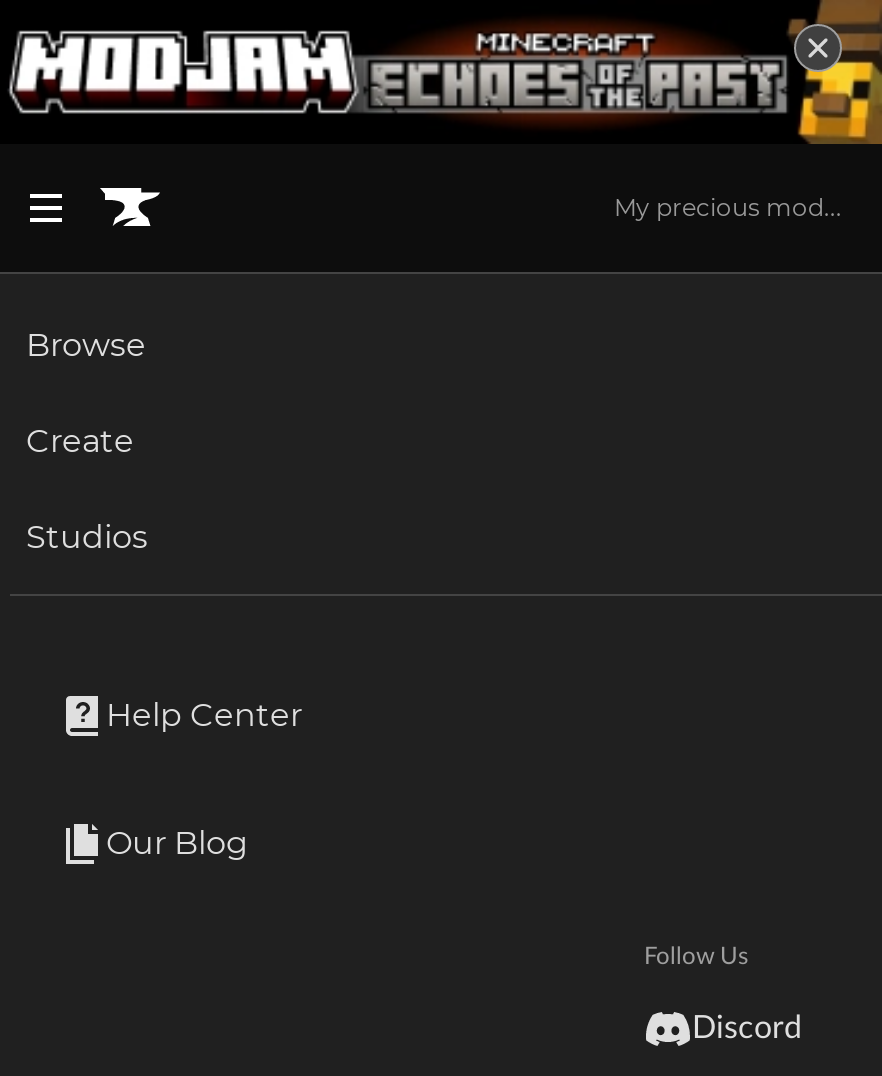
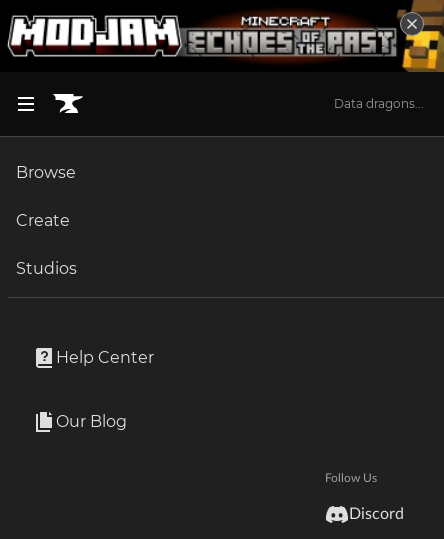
[614,191,842,221] My precious mod... -> [334,96,424,111] Data dragons...

